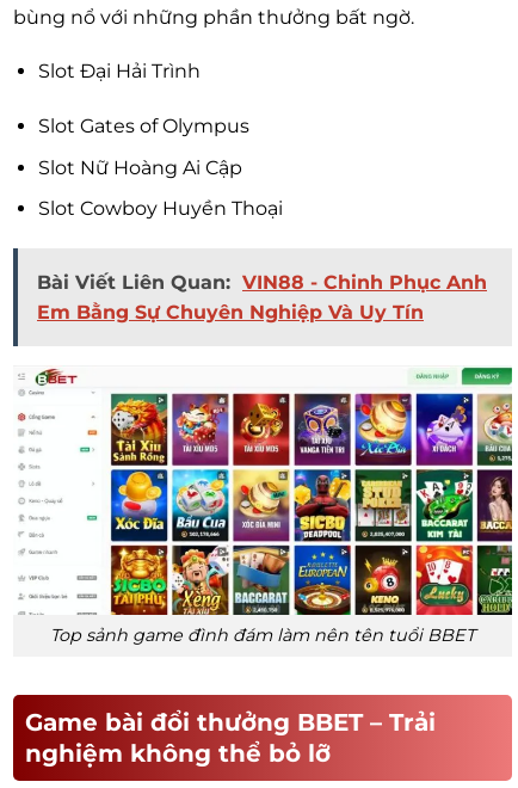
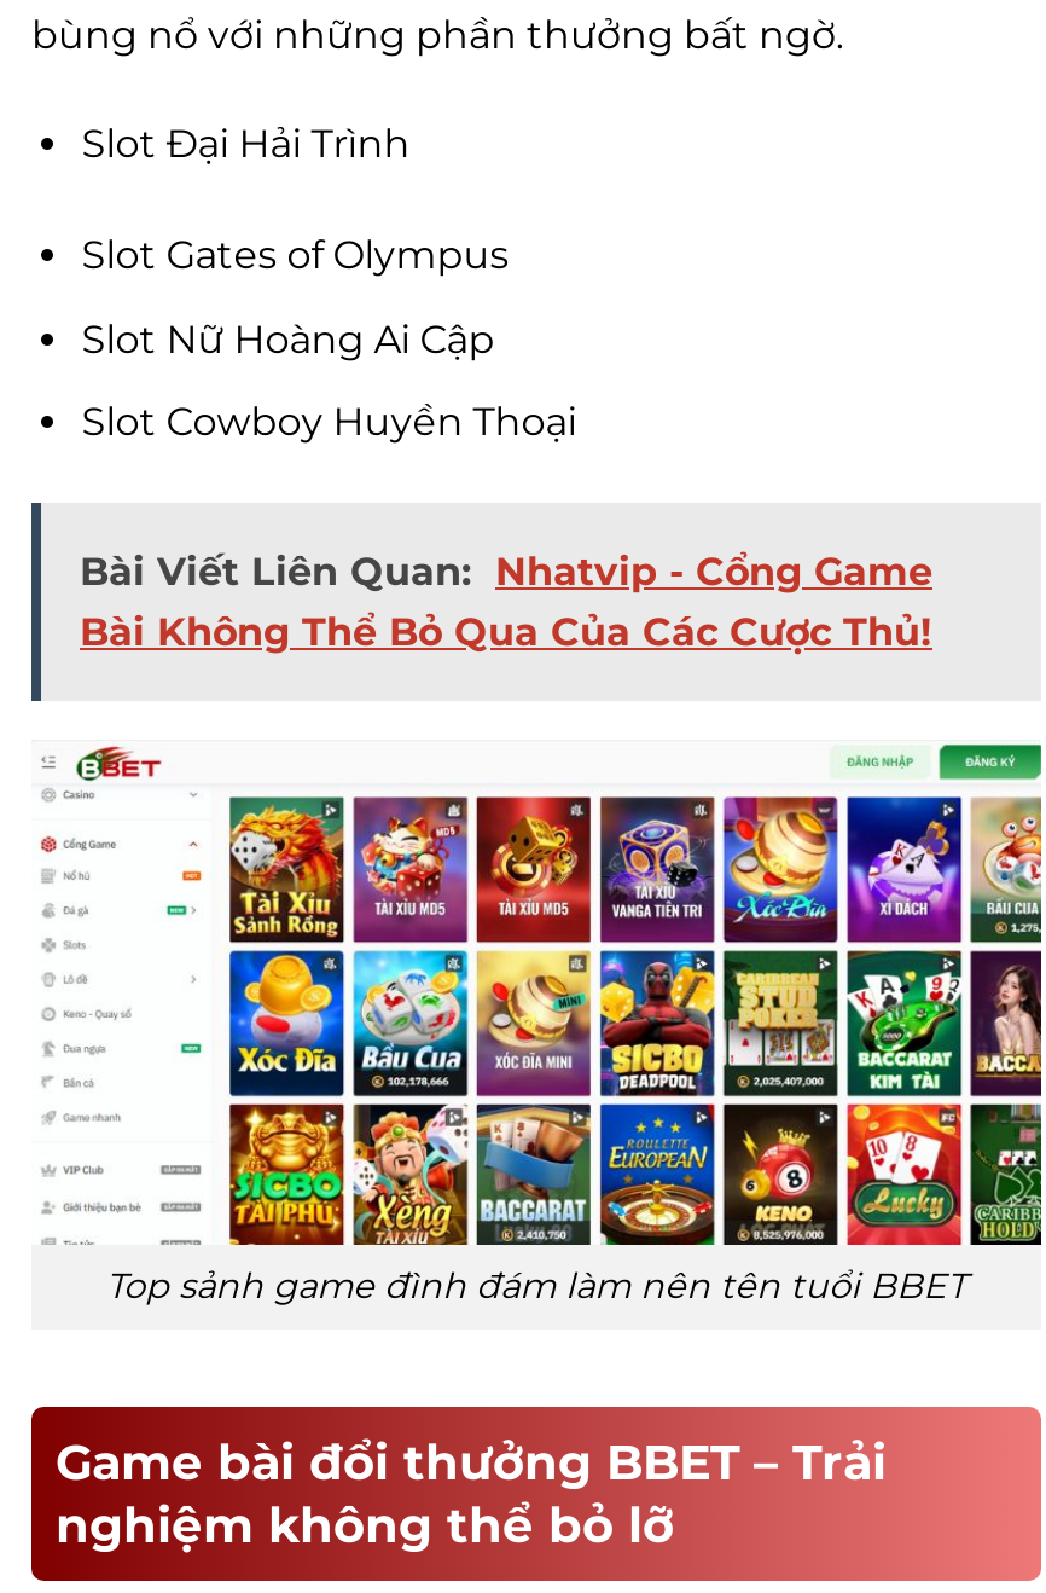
[37,271,487,324] Bài Viết Liên Quan: VIN88 - Chinh Phục Anh | Em Bằng Sự Chuyên Nghiệp Và Uy Tín -> [80,549,932,655] Bài Viết Liên Quan: Nhatvip - Cổng Game | Bài Không Thể Bỏ Qua Của Các Cược Thủ!

